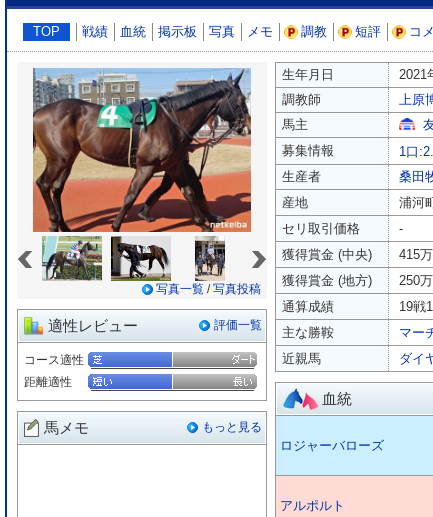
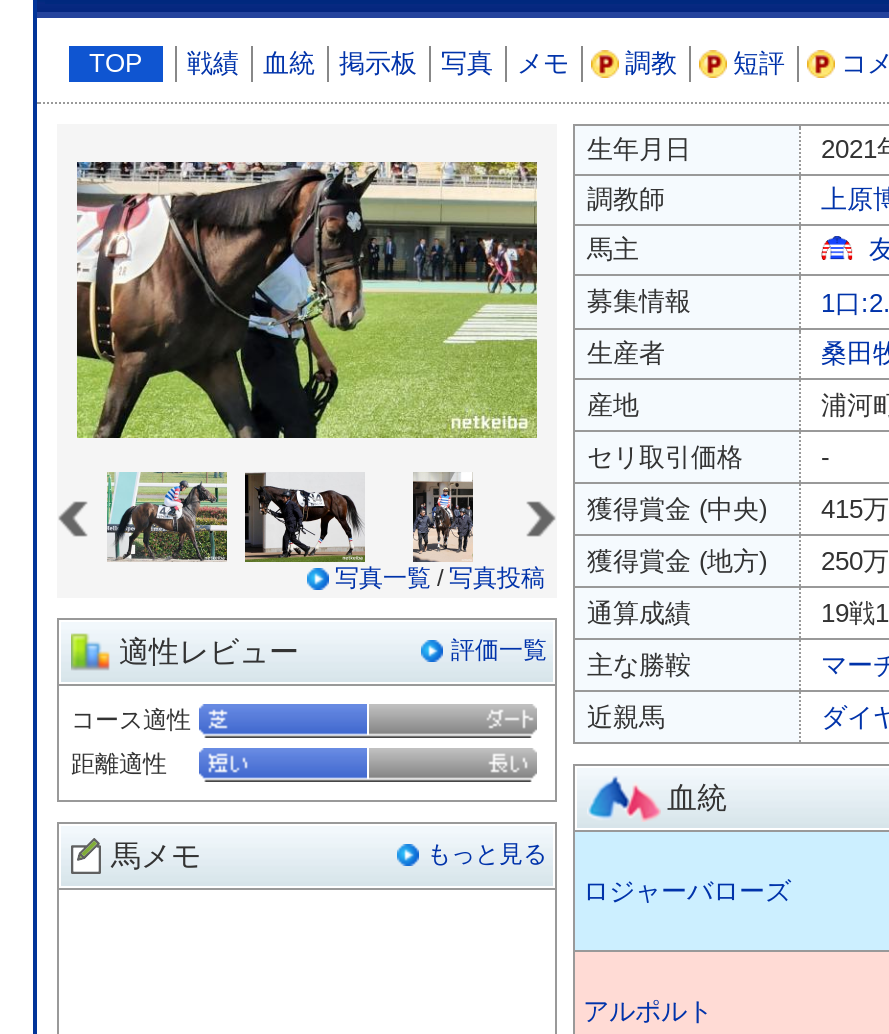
[27,67,257,233] [image] -> [75,136,539,464] [image]

